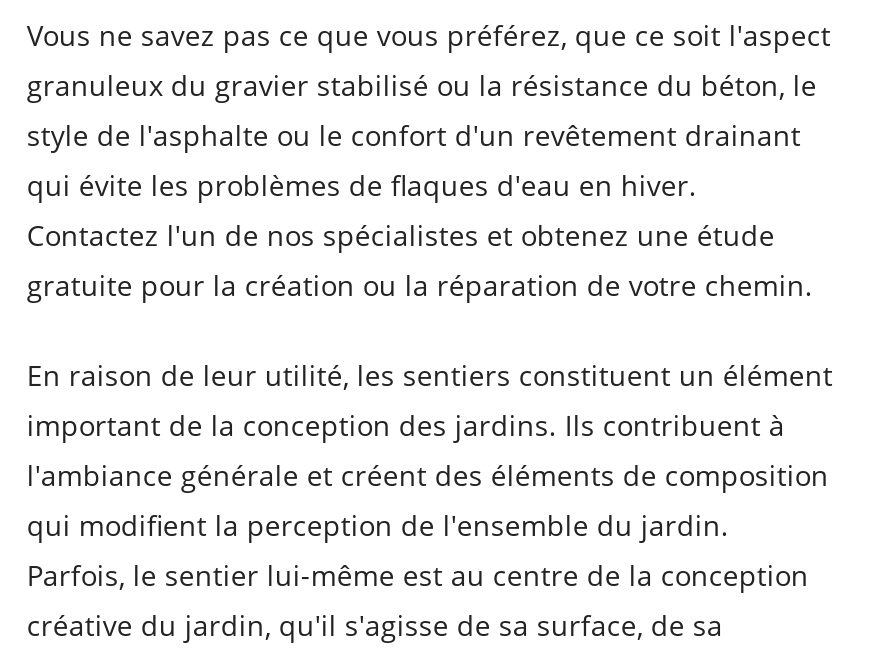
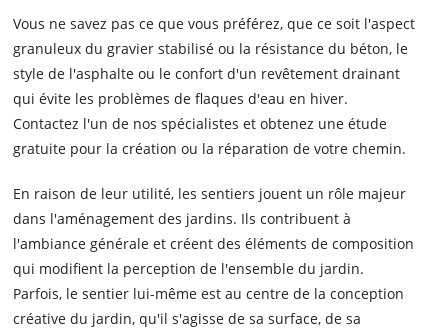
[27,355,833,443] En raison de leur utilité, les sentiers constituent un élément | important de la conception des jardins. Ils contribuent à -> [13,184,406,228] En raison de leur utilité, les sentiers jouent un rôle majeur | dans l'aménagement des jardins. Ils contribuent à

